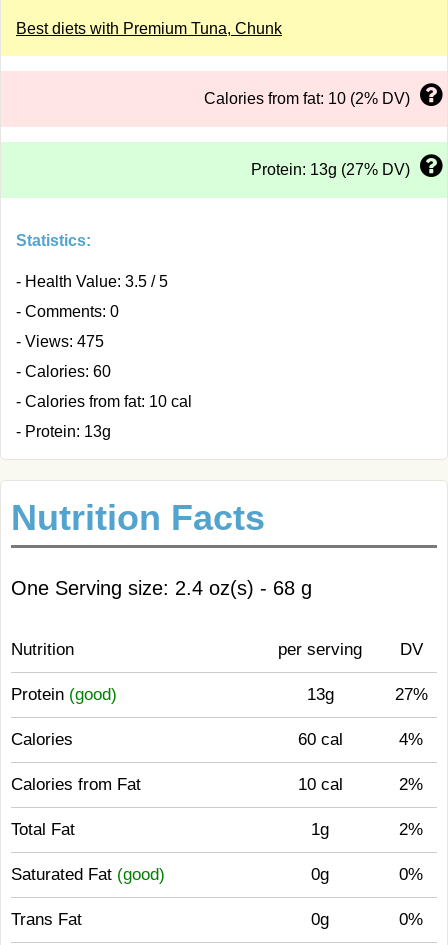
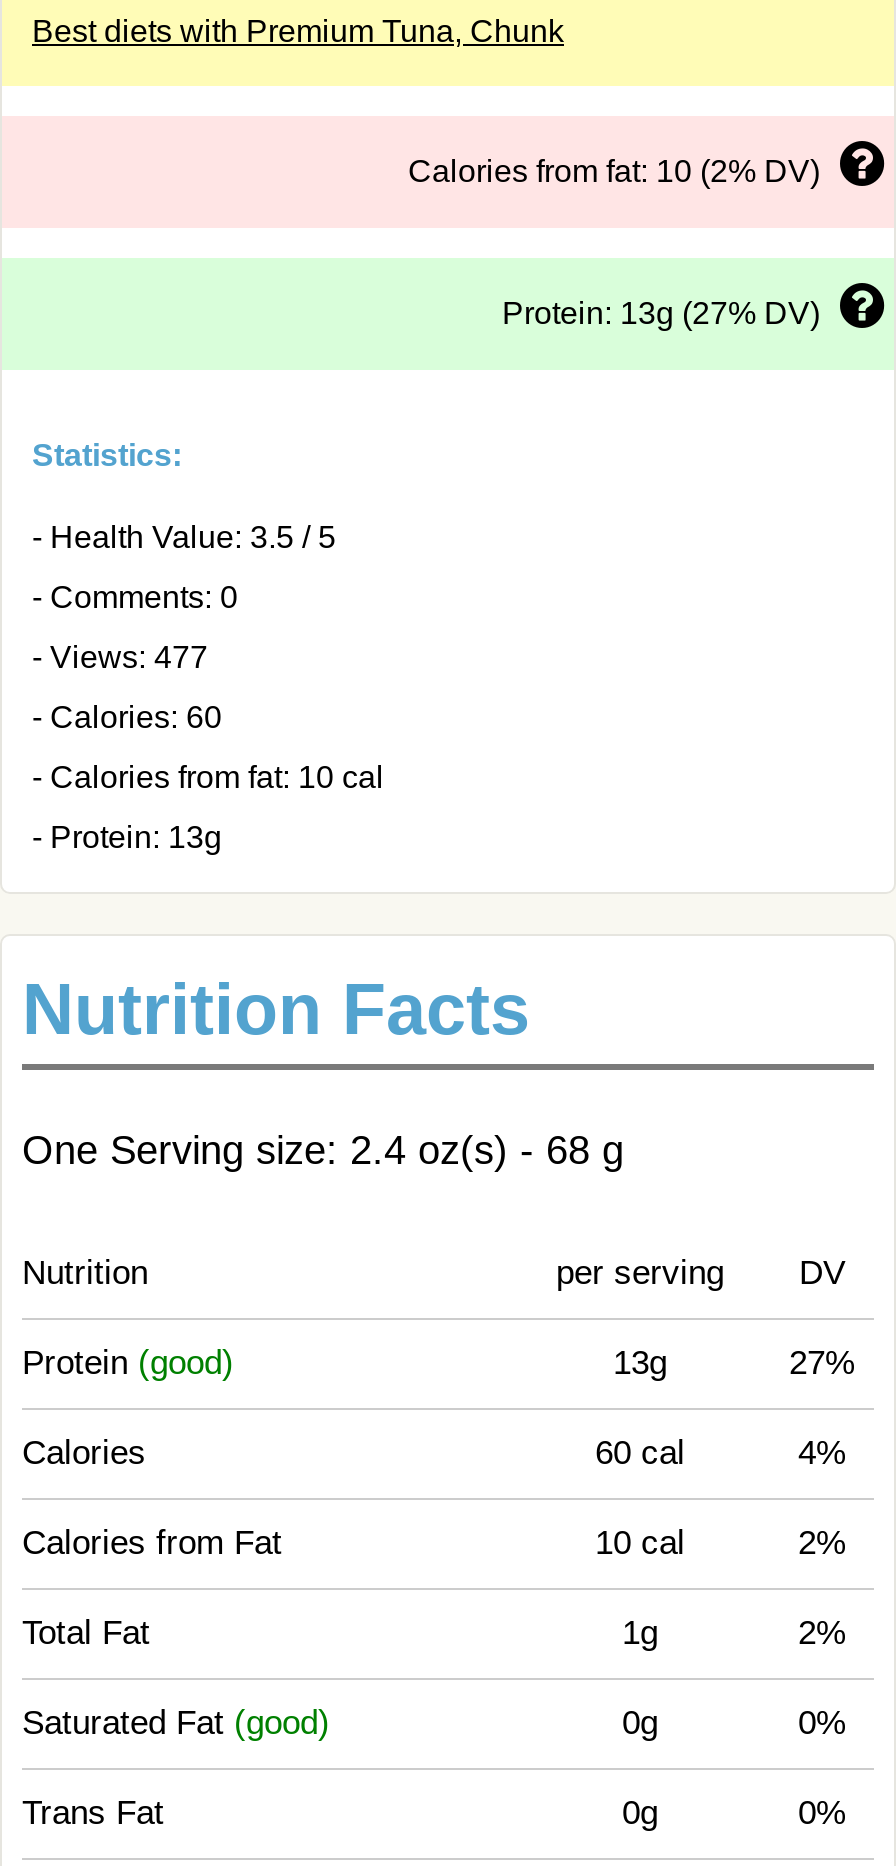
[16,333,104,350] - Views: 475 -> [32,640,208,674] - Views: 477

